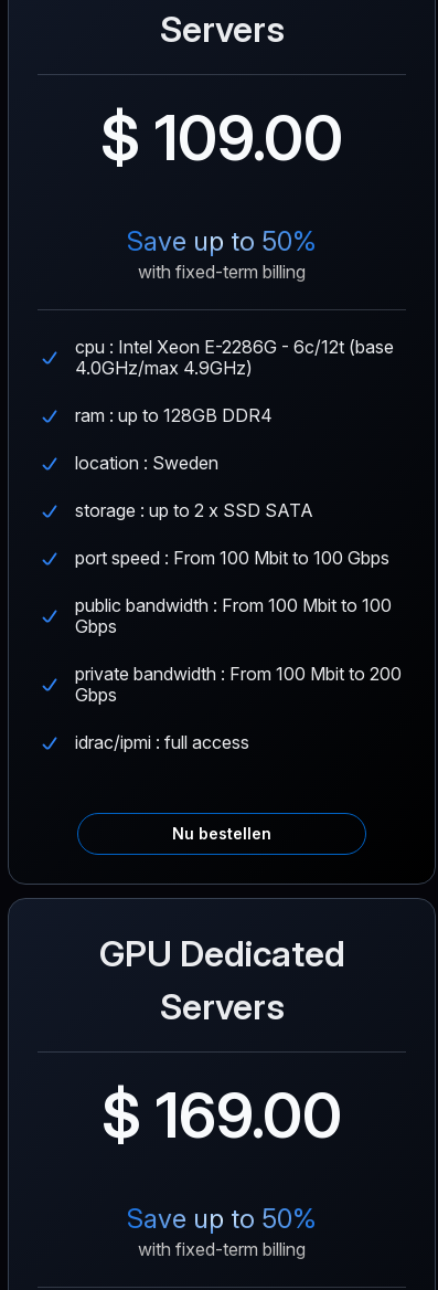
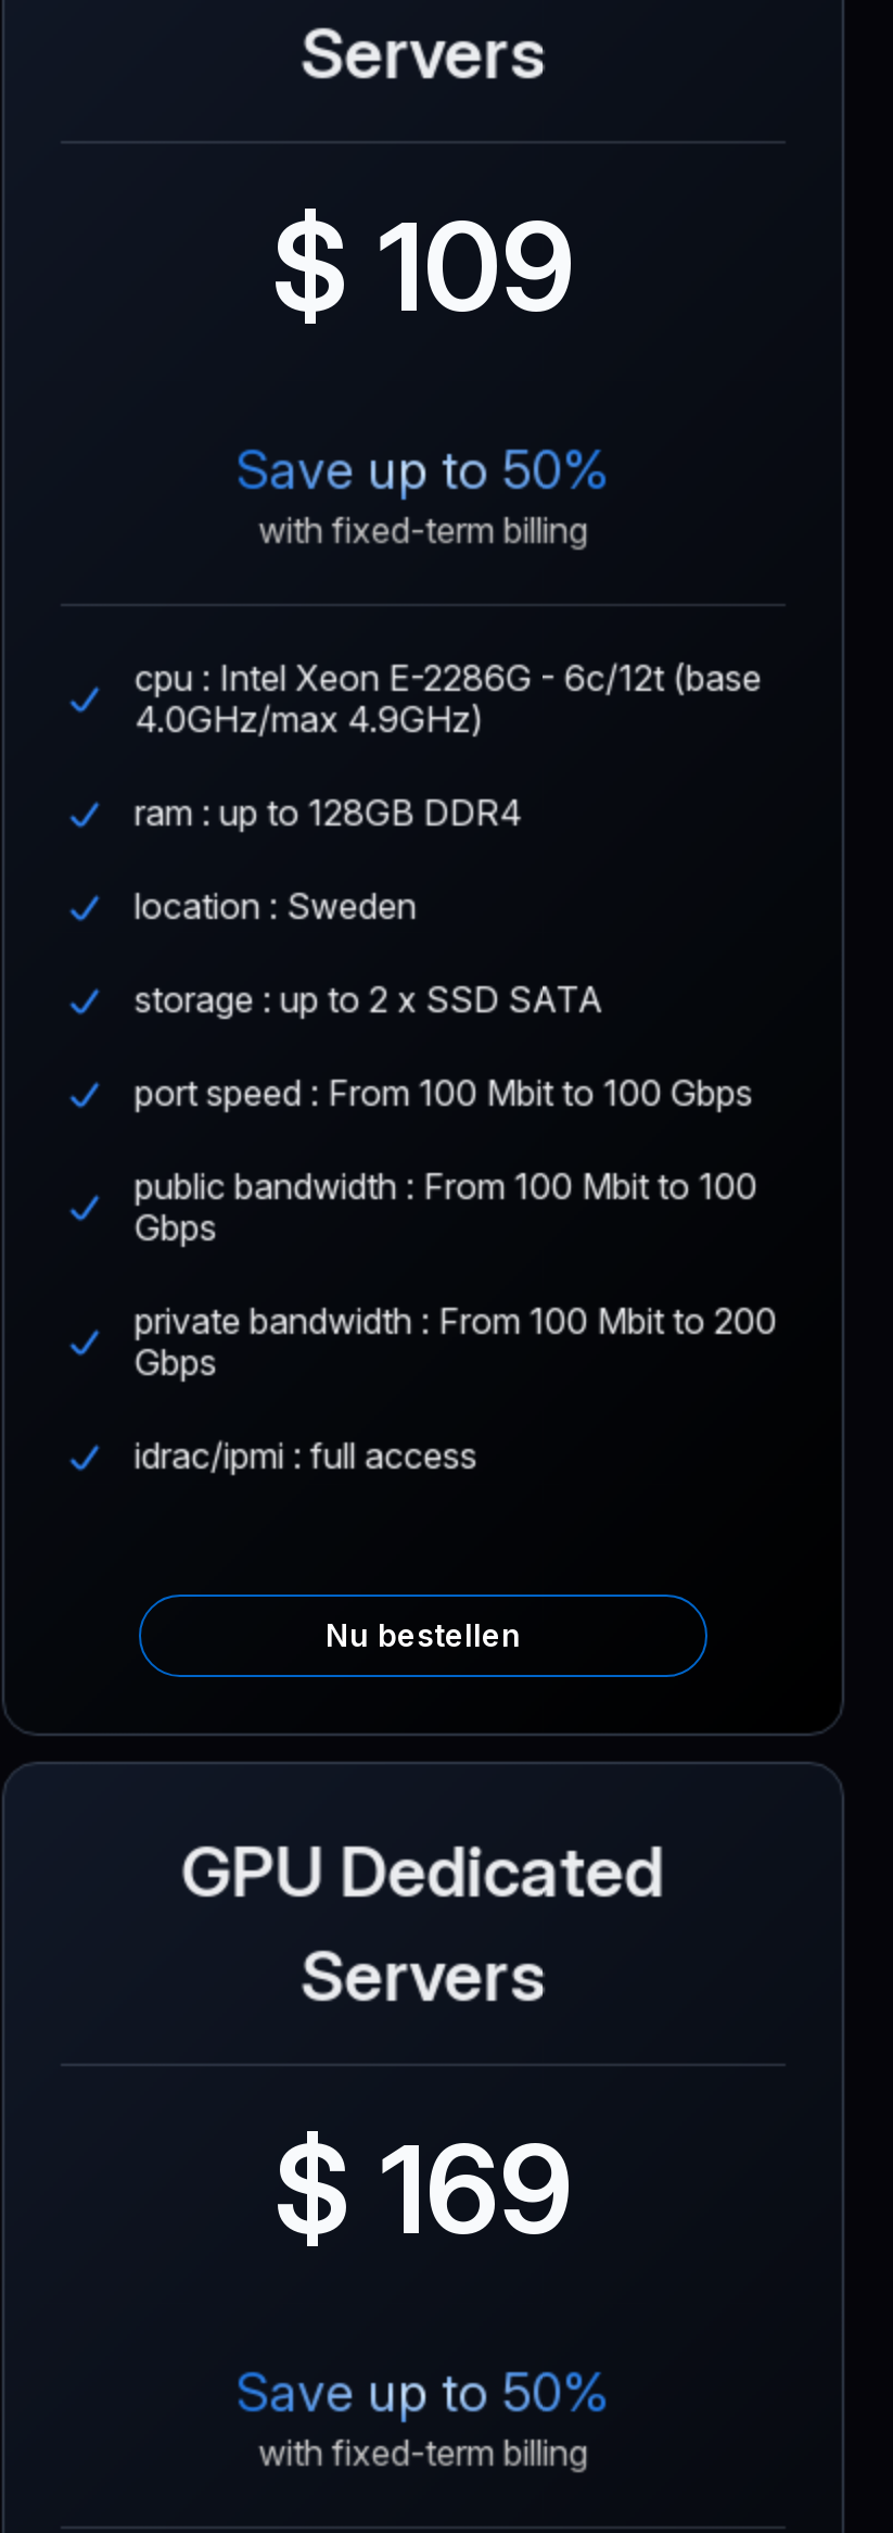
[100,100,343,175] $ 109.00 -> [271,193,575,341] $ 109
[102,1078,342,1153] $ 169.00 -> [273,2115,573,2263] $ 169

